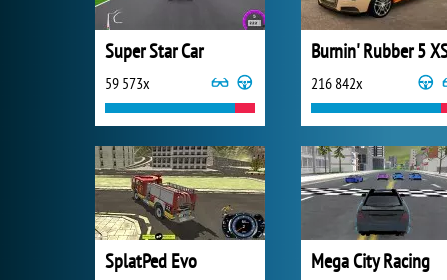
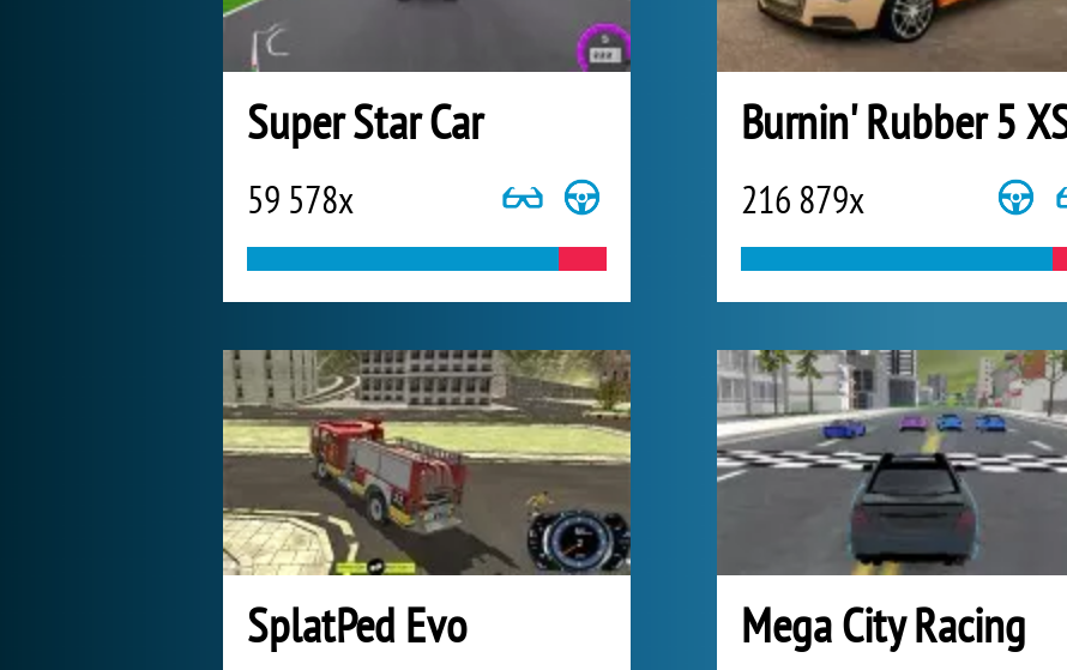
[105,73,150,93] 59 573x -> [247,175,355,223] 59 578x
[311,73,363,93] 216 842x -> [741,175,866,223] 216 879x

